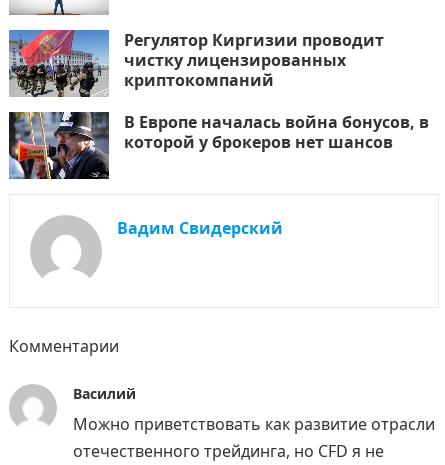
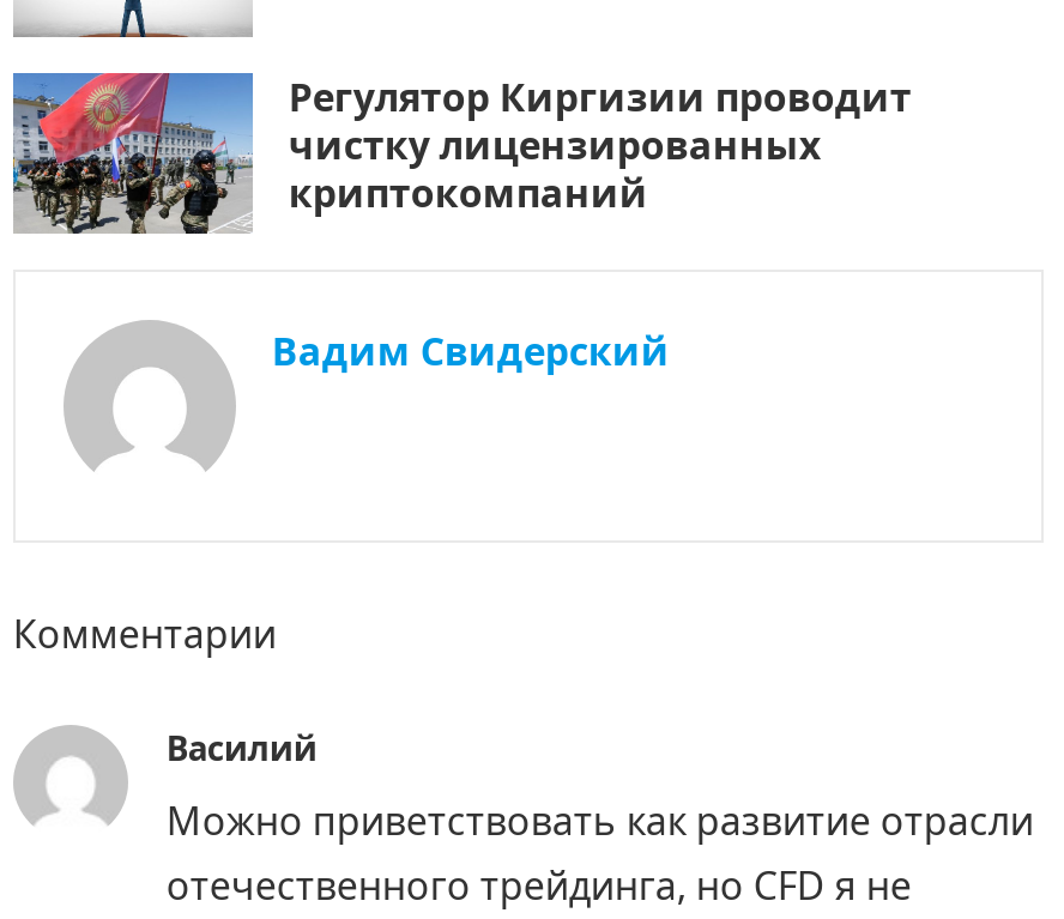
[8,111,429,179] [image] | В Европе началась война бонусов, в | которой у брокеров нет шансов -> none

